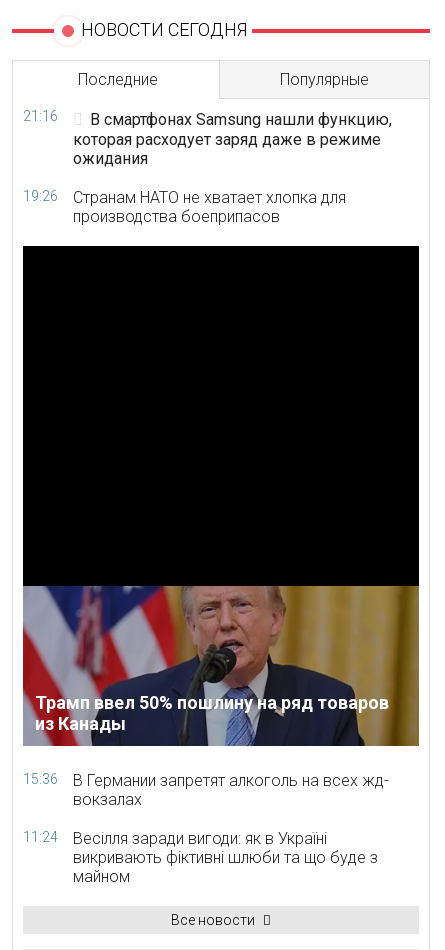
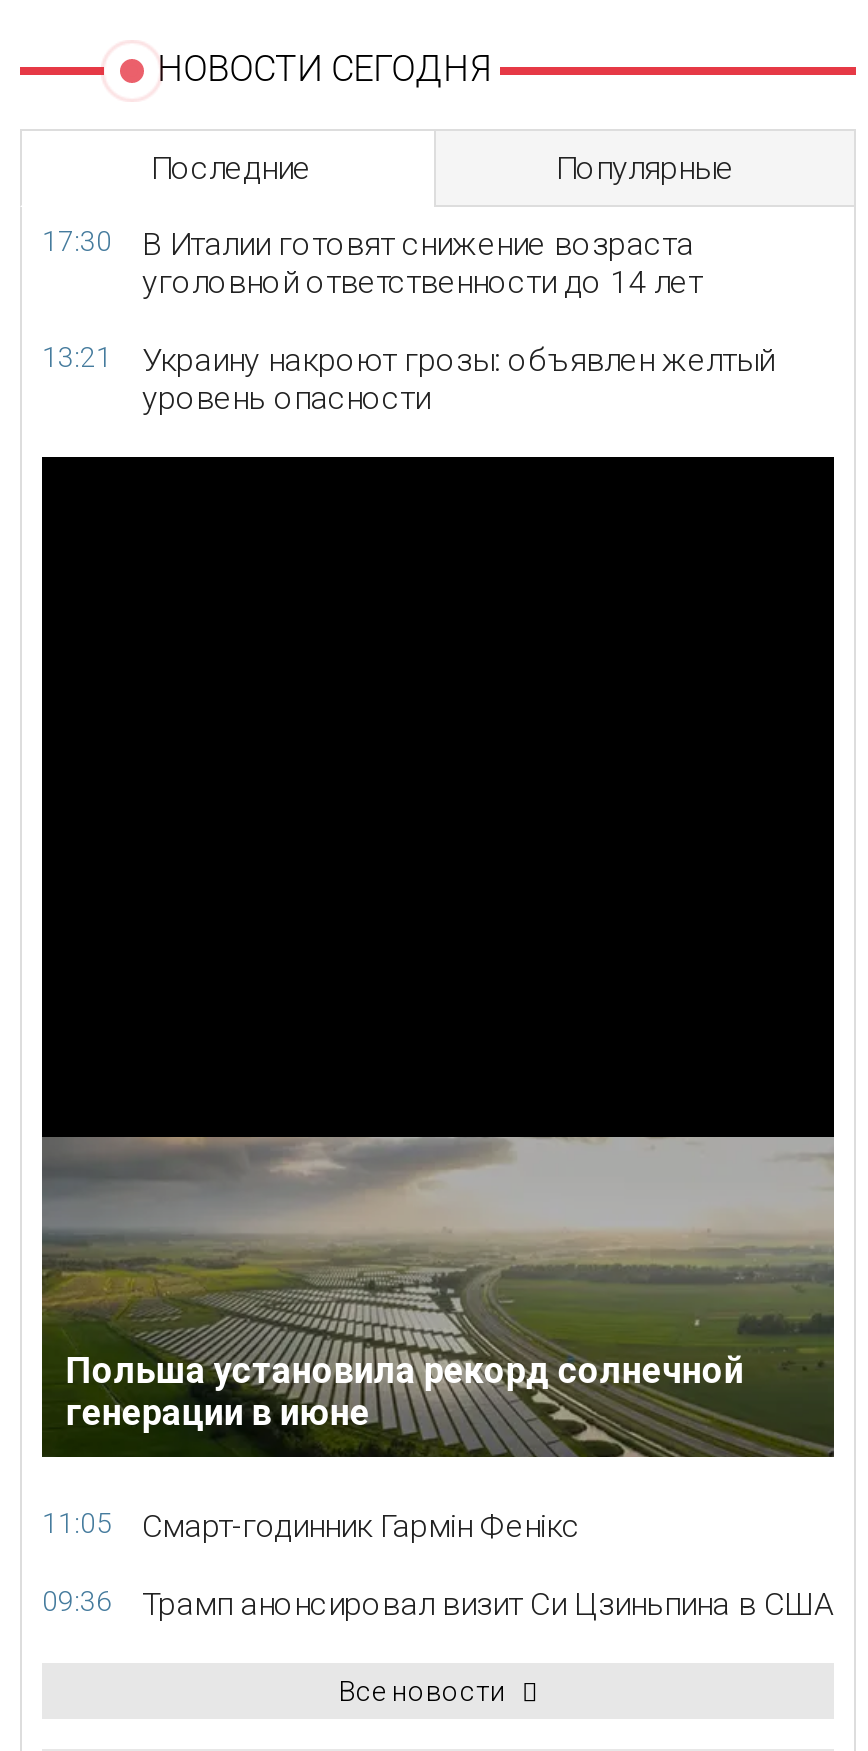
[23,108,392,168] 21:16 | В смартфонах Samsung нашли функцию, | которая расходует заряд даже в режиме | ожидания -> [42,225,702,301] 17:30 | В Италии готовят снижение возраста | уголовной ответственности до 14 лет
[23,188,346,226] 19:26 | Странам НАТО не хватает хлопка для | производства боеприпасов -> [42,341,774,417] 13:21 | Украину накроют грозы: объявлен желтый | уровень опасности
[23,585,419,747] [image] | Трамп ввел 50% пошлину на ряд товаров | из Канады -> [42,1135,834,1459] [image] | Польша установила рекорд солнечной | генерации в июне
[23,771,389,809] 15:36 | В Германии запретят алкоголь на всех жд- | вокзалах -> [42,1507,580,1545] 11:05 | Смарт-годинник Гармін Фенікс
[23,829,378,886] 11:24 | Весілля заради вигоди: як в Україні | викривають фіктивні шлюби та що буде з | майном -> [42,1585,834,1623] 09:36 | Трамп анонсировал визит Си Цзиньпина в США

